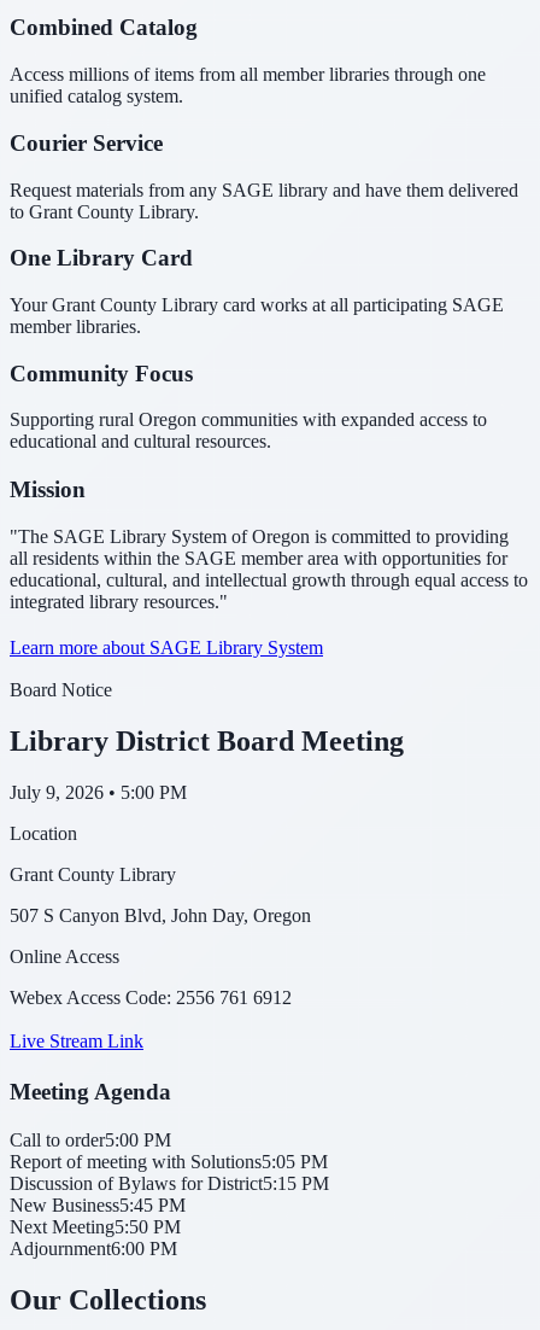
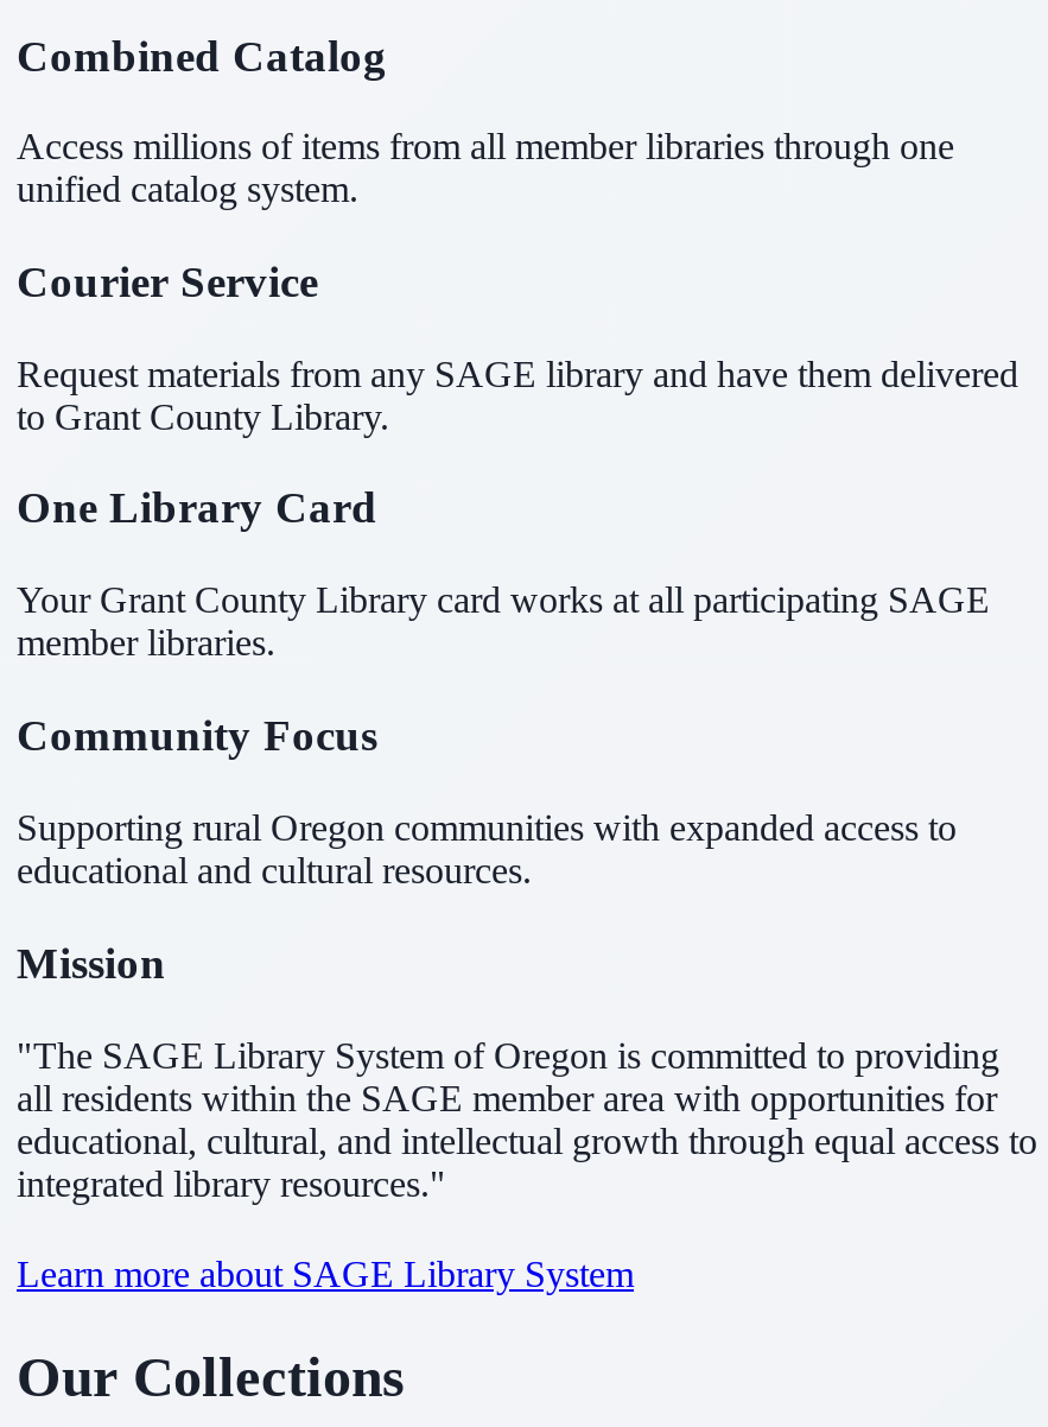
[10,679,404,1259] Board Notice | Library District Board Meeting | July 9, 2026 • 5:00 PM | Location | Grant County Library | 507 S Canyon Blvd, John Day, Oregon | Online Access | Webex Access Code: 2556 761 6912 | Live Stream Link | Meeting Agenda | Call to order5:00 PM | Report of meeting with Solutions5:05 PM | Discussion of Bylaws for District5:15 PM | New Business5:45 PM | Next Meeting5:50 PM | Adjournment6:00 PM -> none

